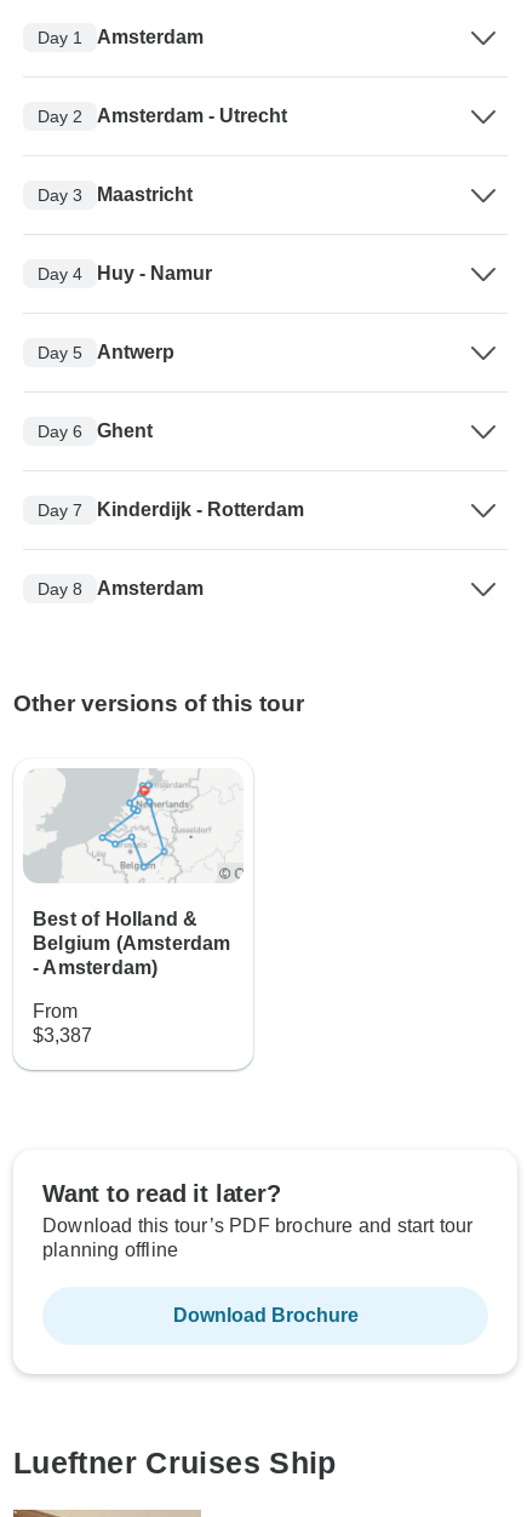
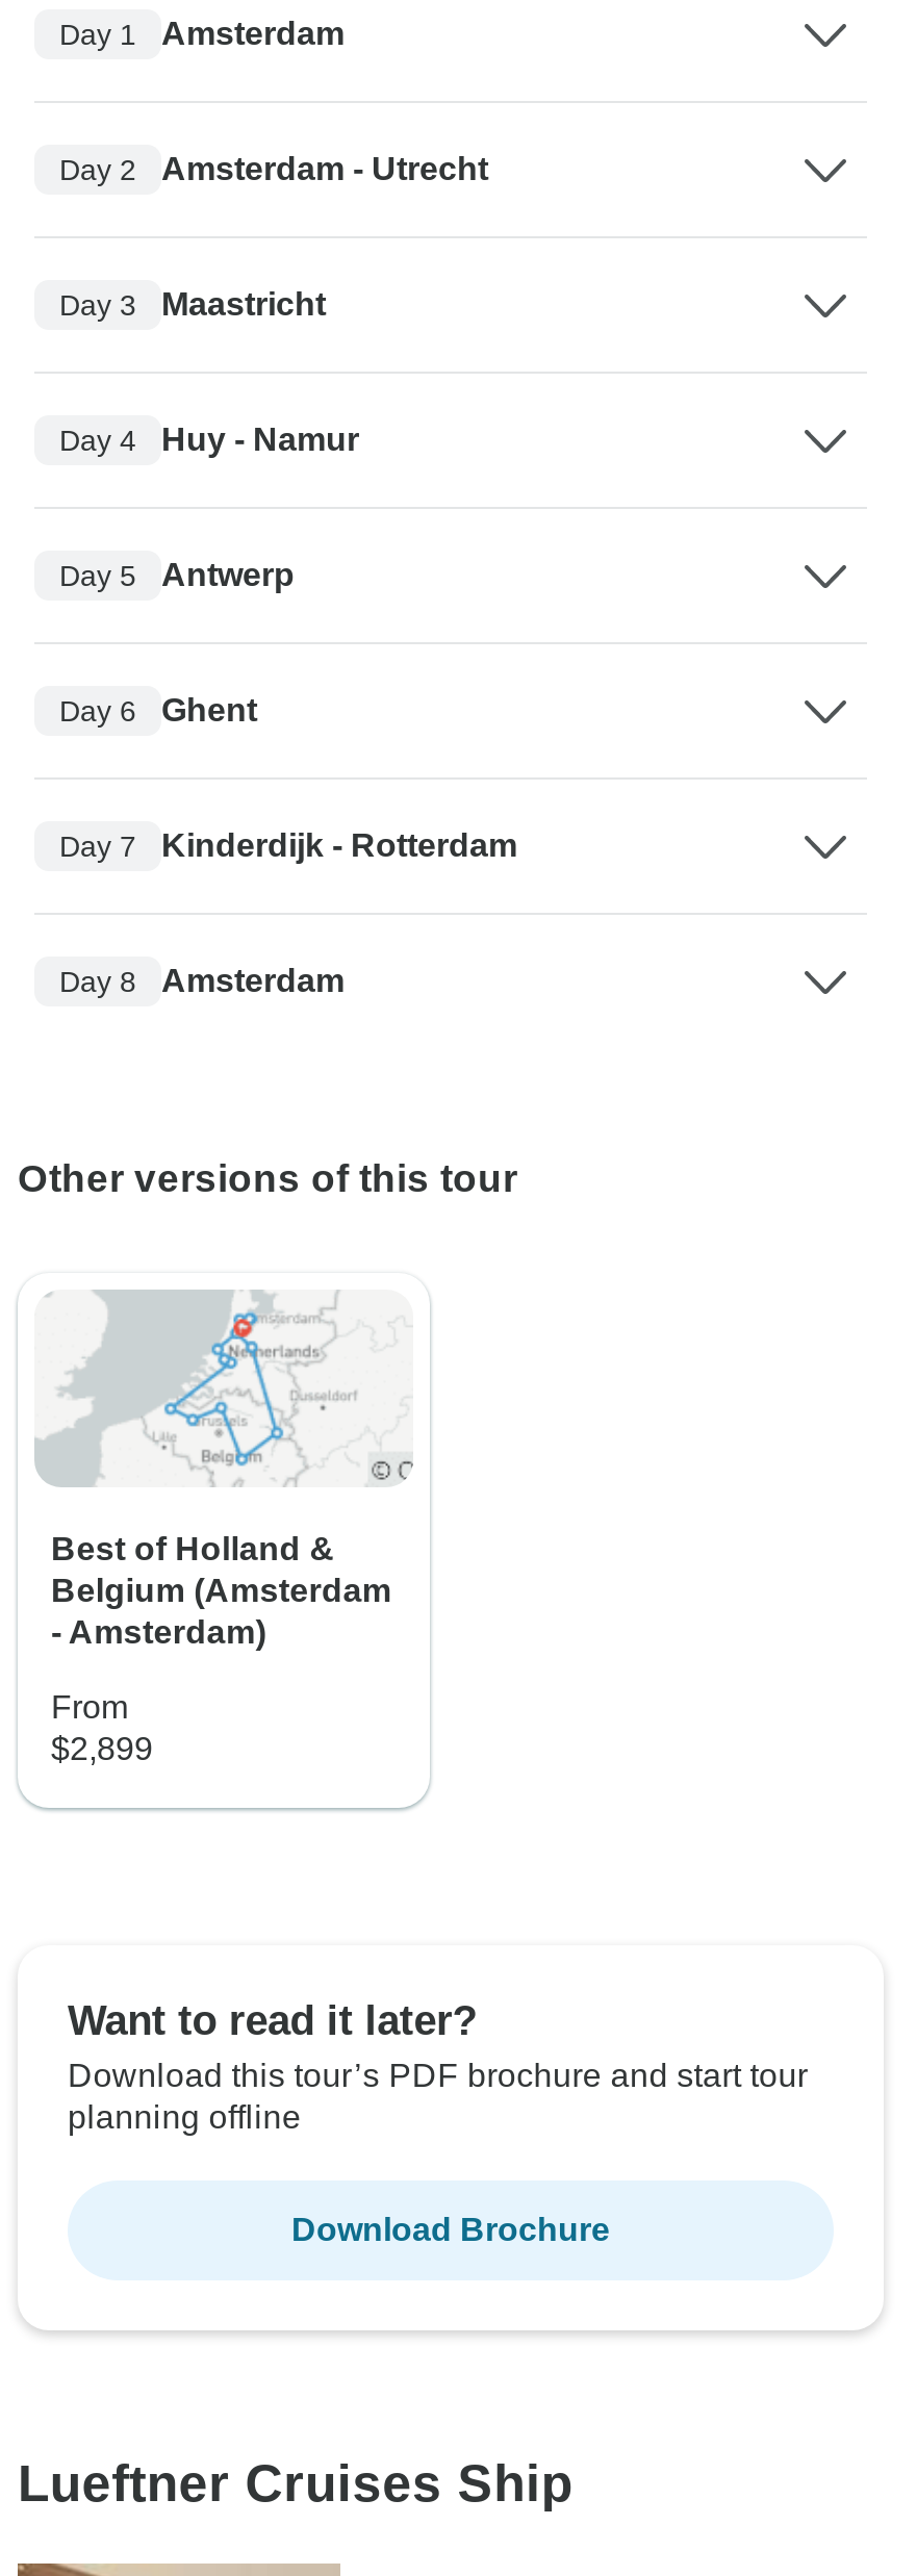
[33,1025,92,1046] $3,387 -> [51,1731,153,1767] $2,899

